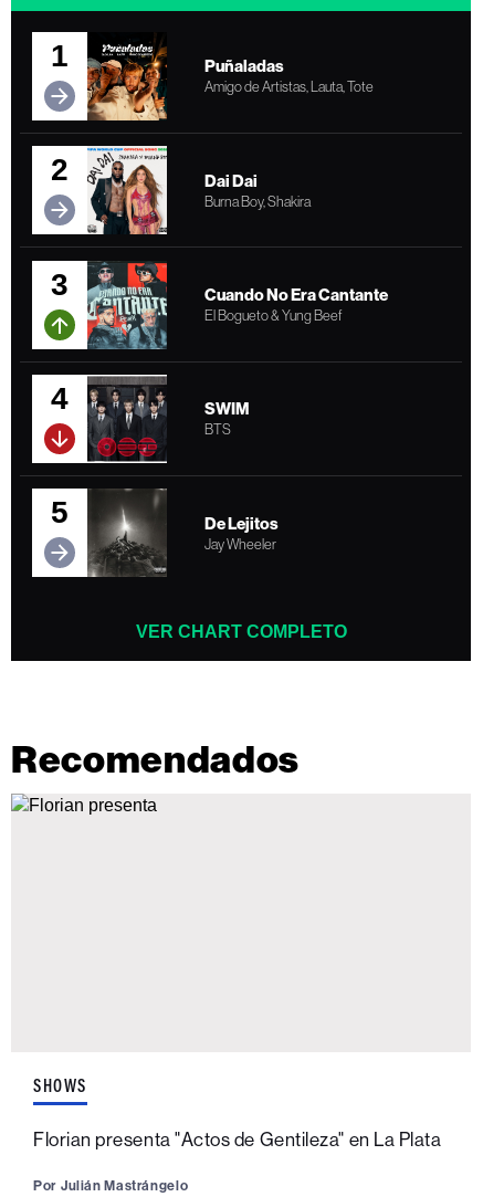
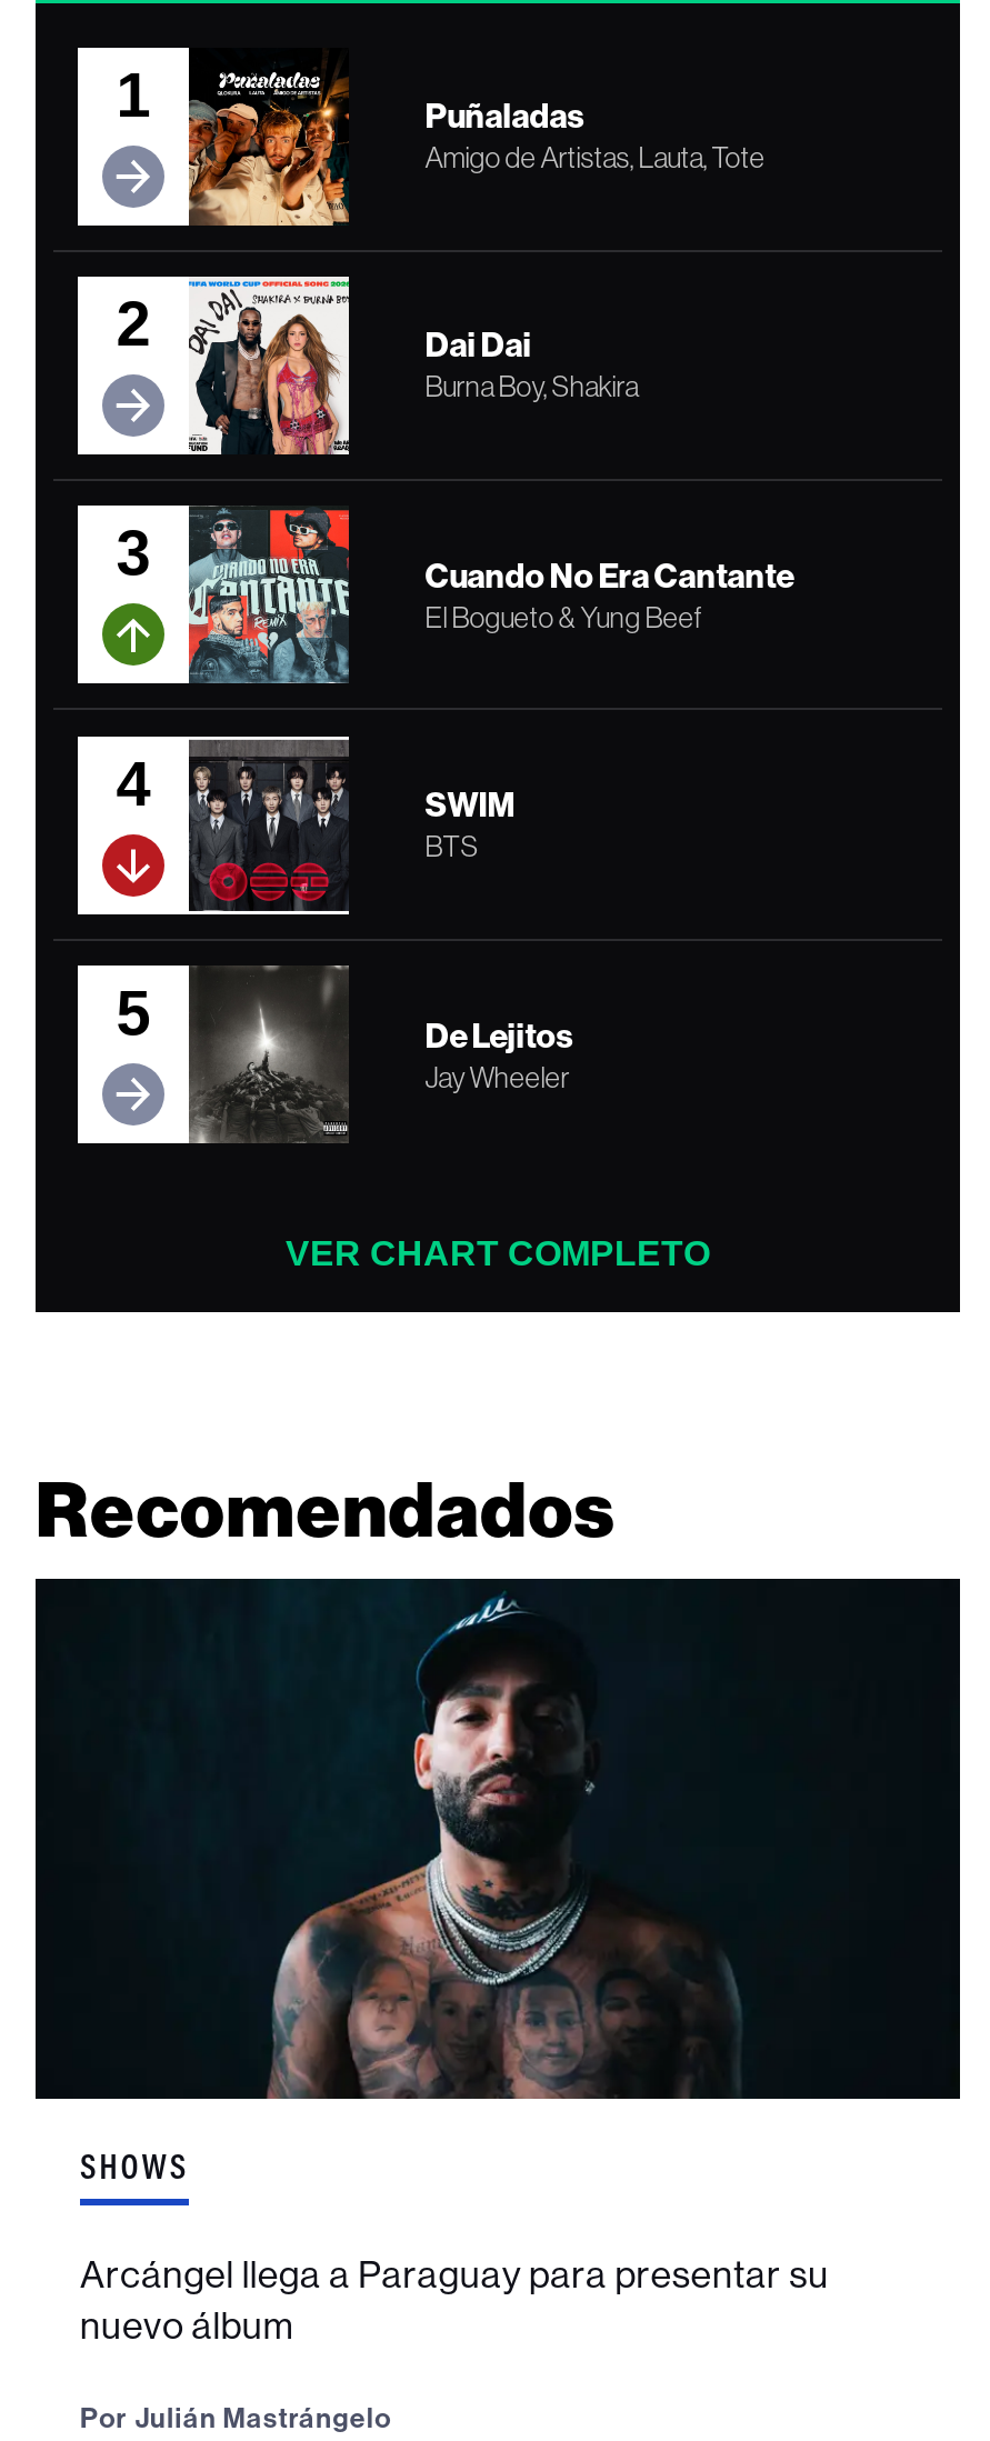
none -> [33,1577,962,2101] [image]
[33,1129,442,1151] Florian presenta "Actos de Gentileza" en La Plata -> [80,2253,829,2349] Arcángel llega a Paraguay para presentar su | nuevo álbum

